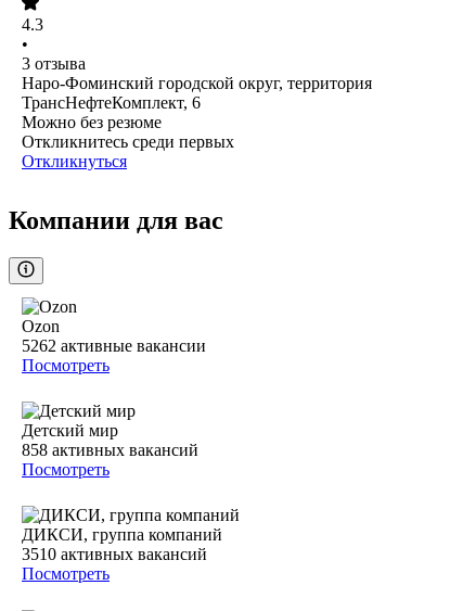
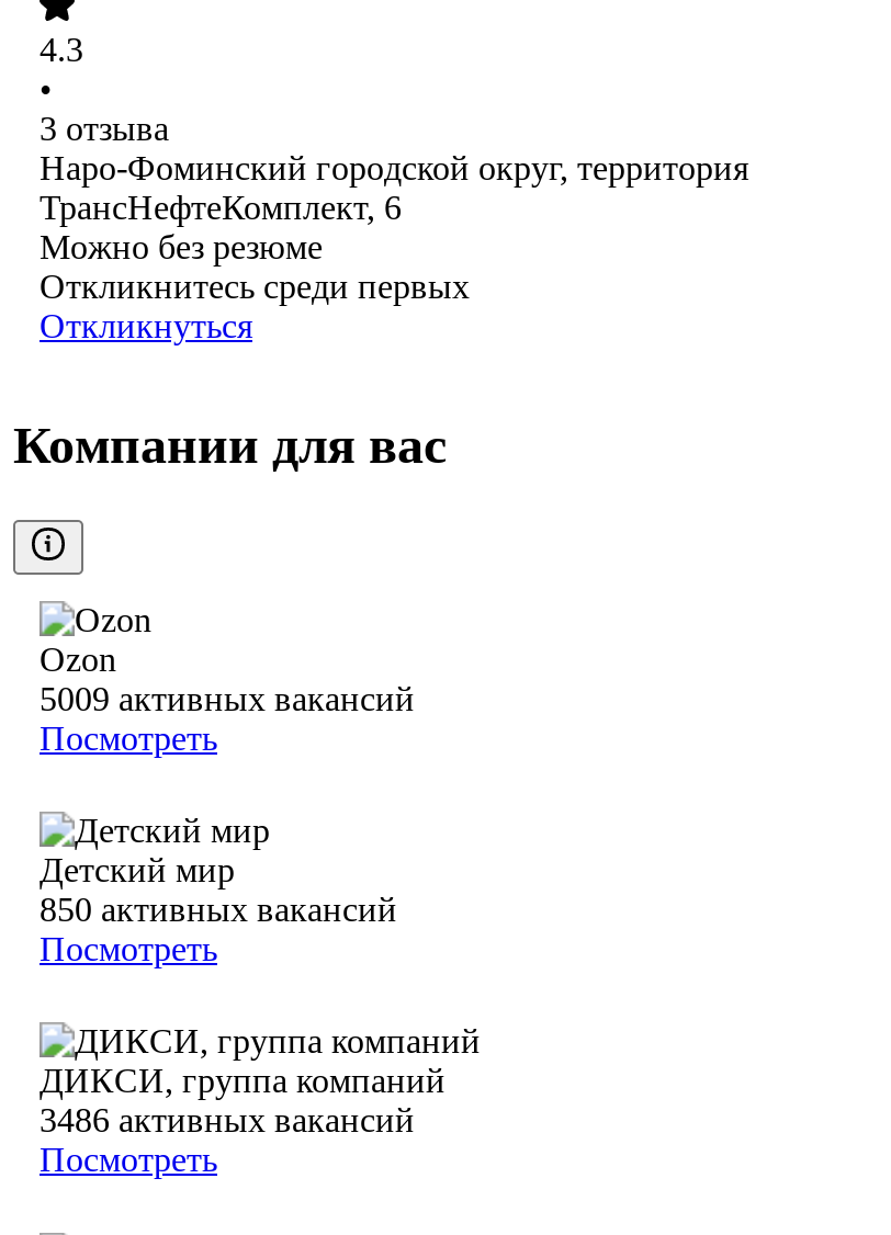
[22,337,206,355] 5262 активные вакансии -> [40,681,415,718] 5009 активных вакансий
[22,441,198,459] 858 активных вакансий -> [40,891,397,929] 850 активных вакансий
[22,545,207,564] 3510 активных вакансий -> [40,1102,415,1139] 3486 активных вакансий

